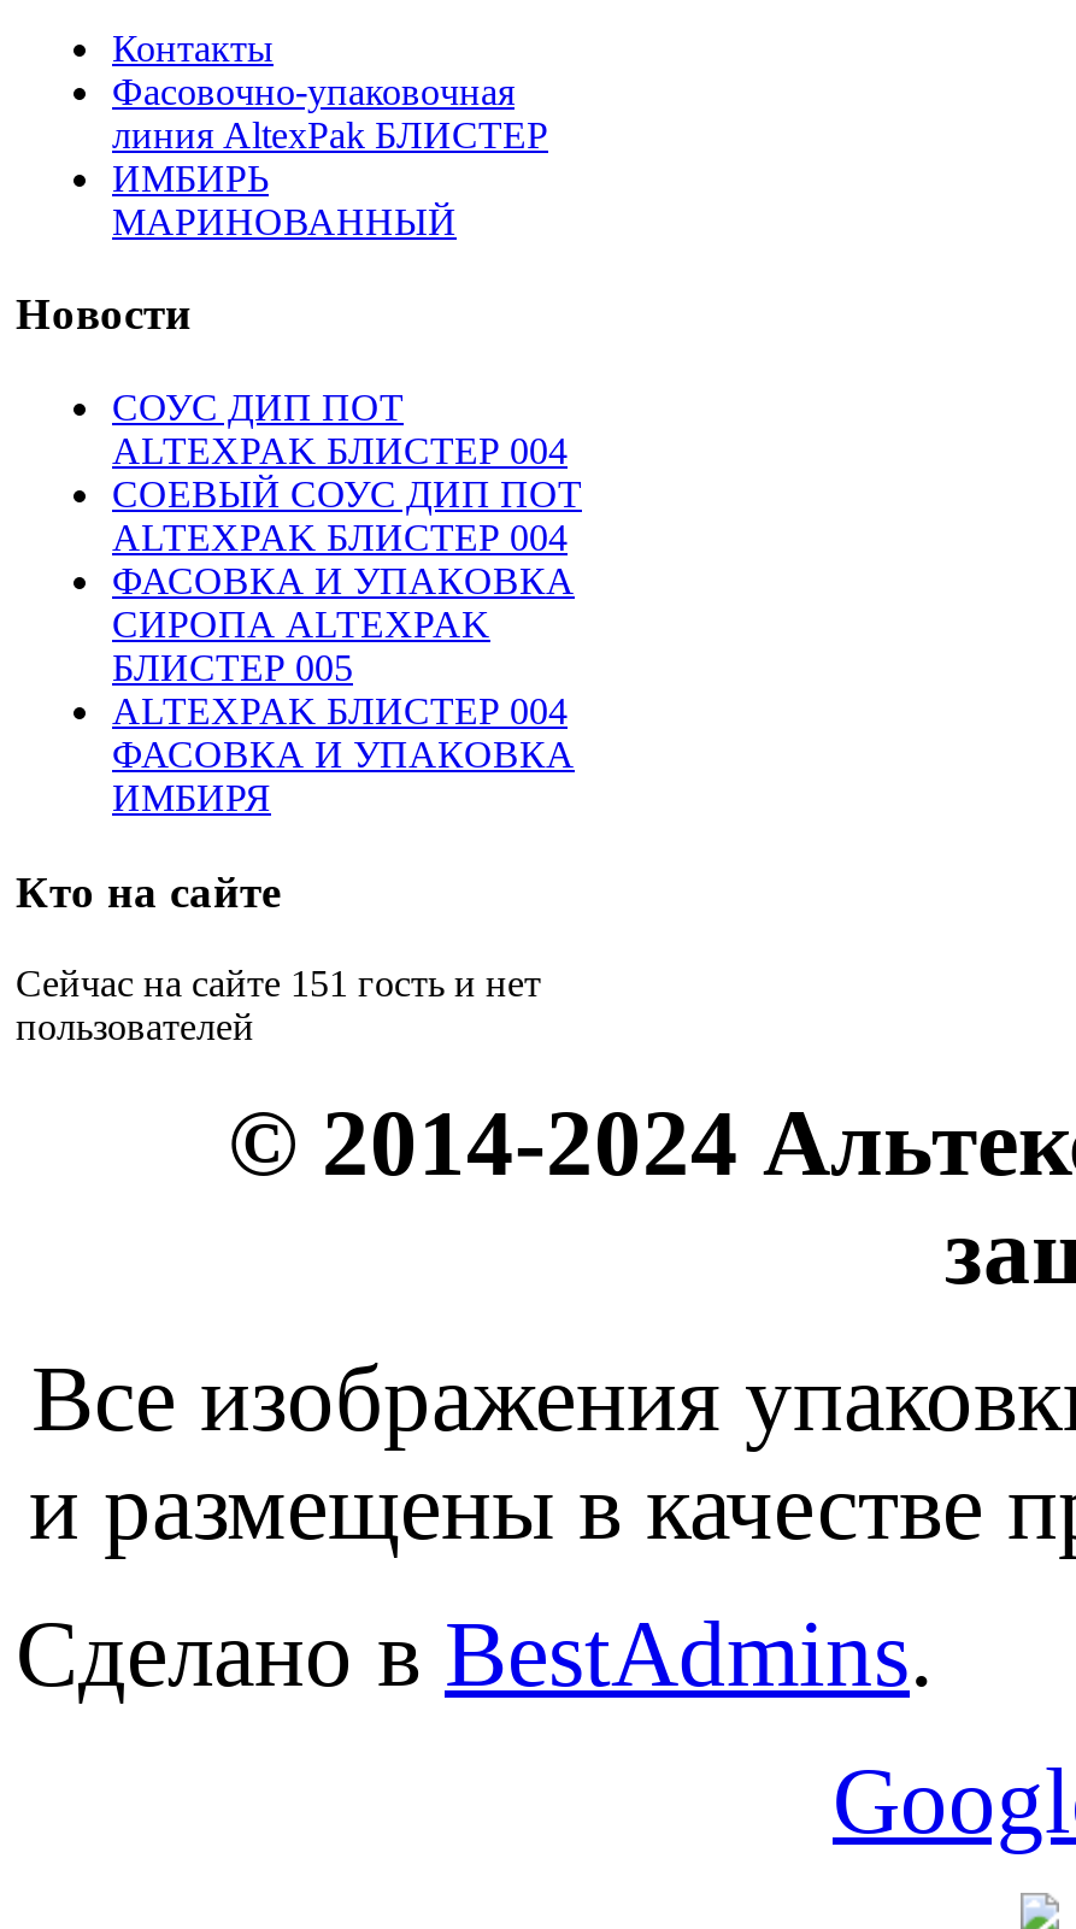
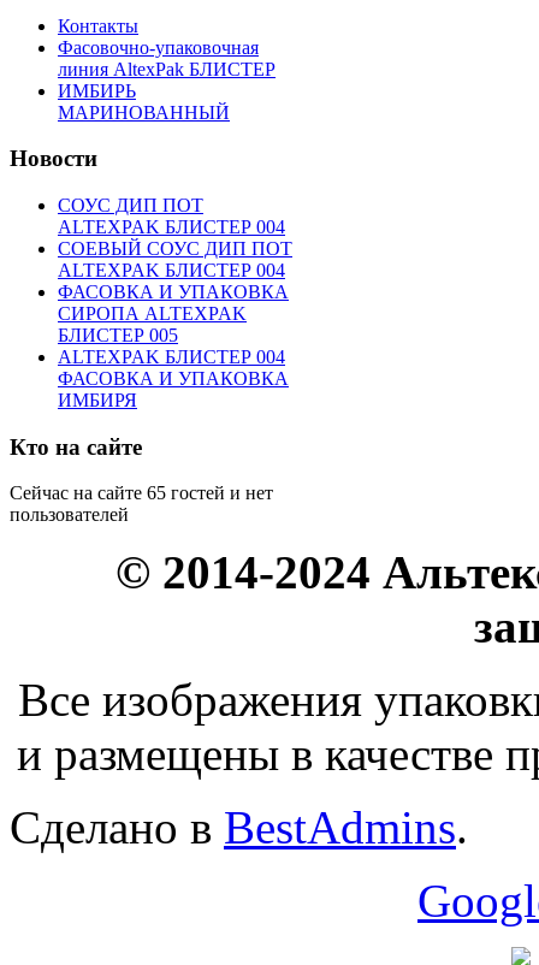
[16,964,541,1005] Сейчас на сайте 151 гость и нет -> [10,483,273,504] Сейчас на сайте 65 гостей и нет

